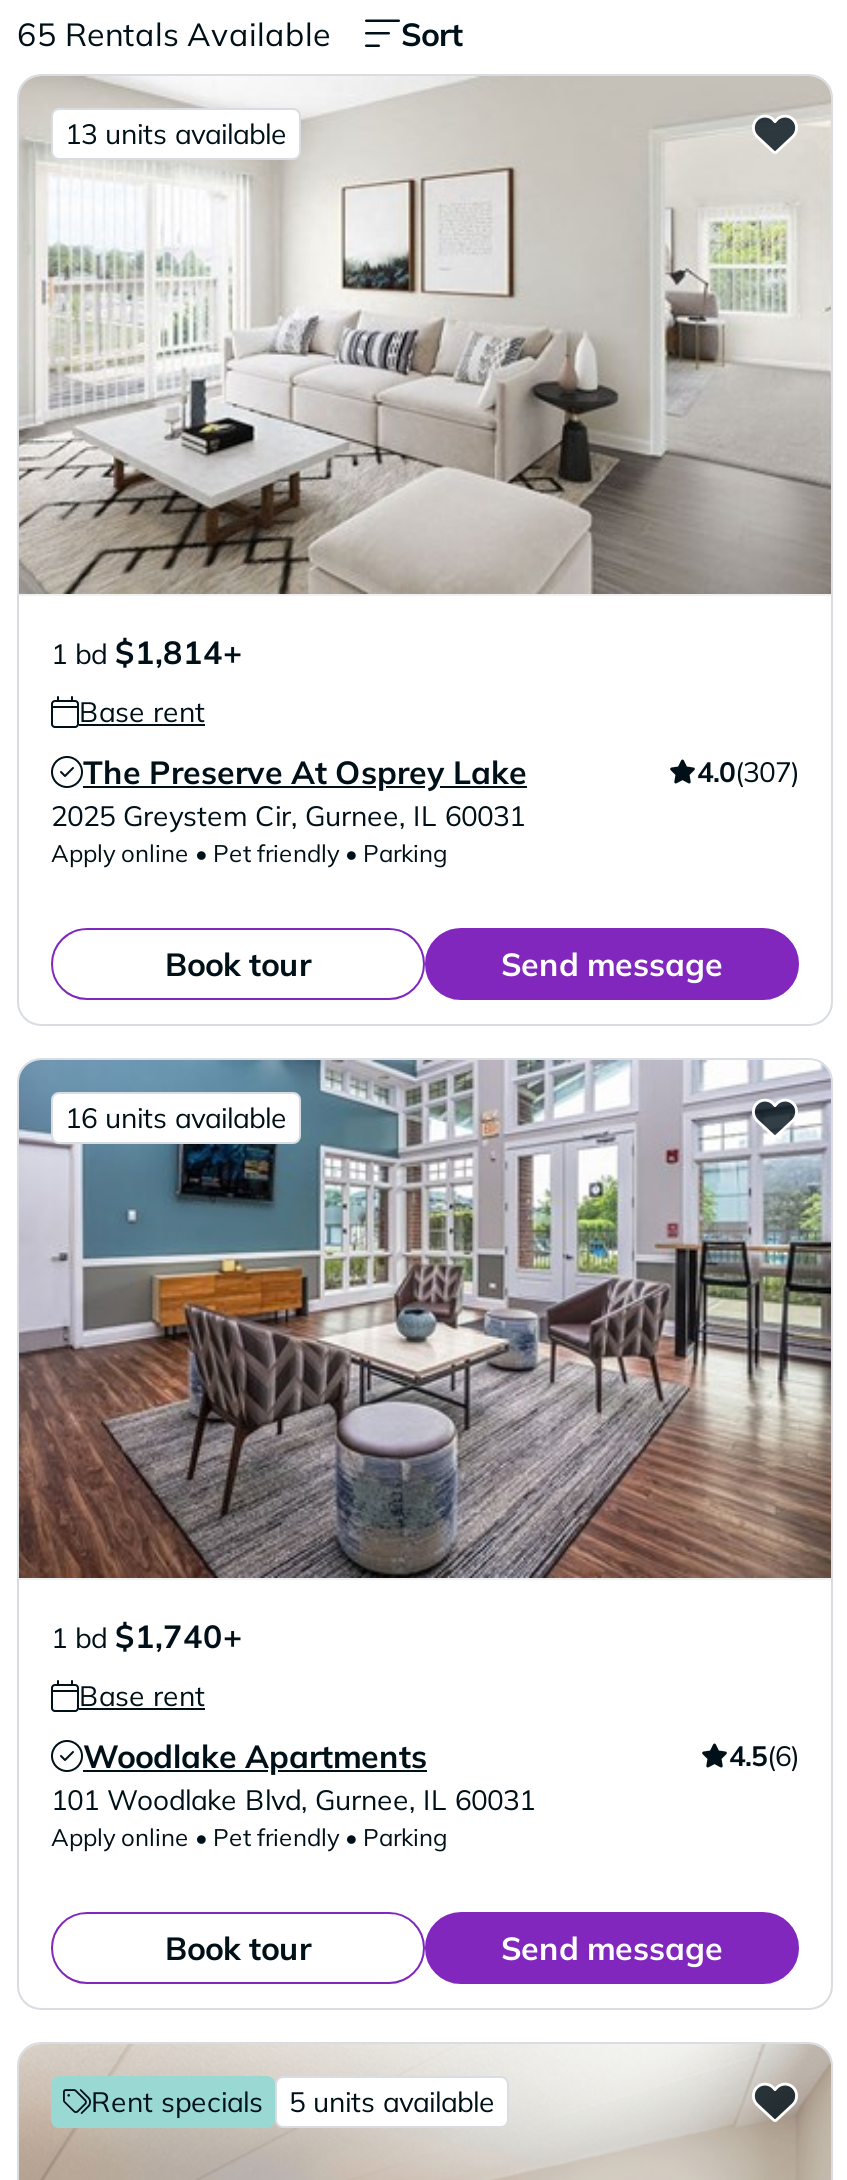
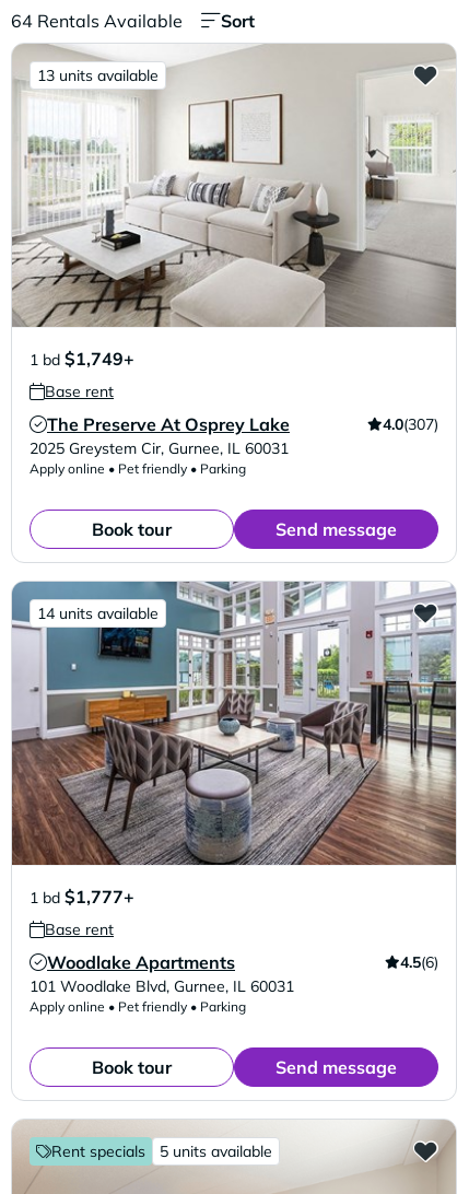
[17,14,331,54] 65 Rentals Available -> [11,10,183,32] 64 Rentals Available
[51,632,243,672] 1 bd $1,814+ -> [30,348,134,370] 1 bd $1,749+
[65,1100,287,1136] 16 units available -> [37,604,159,623] 14 units available
[51,1616,243,1656] 1 bd $1,740+ -> [30,886,134,908] 1 bd $1,777+

